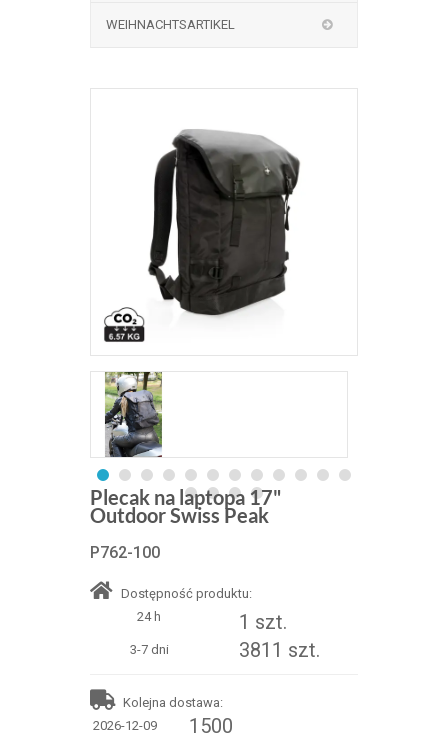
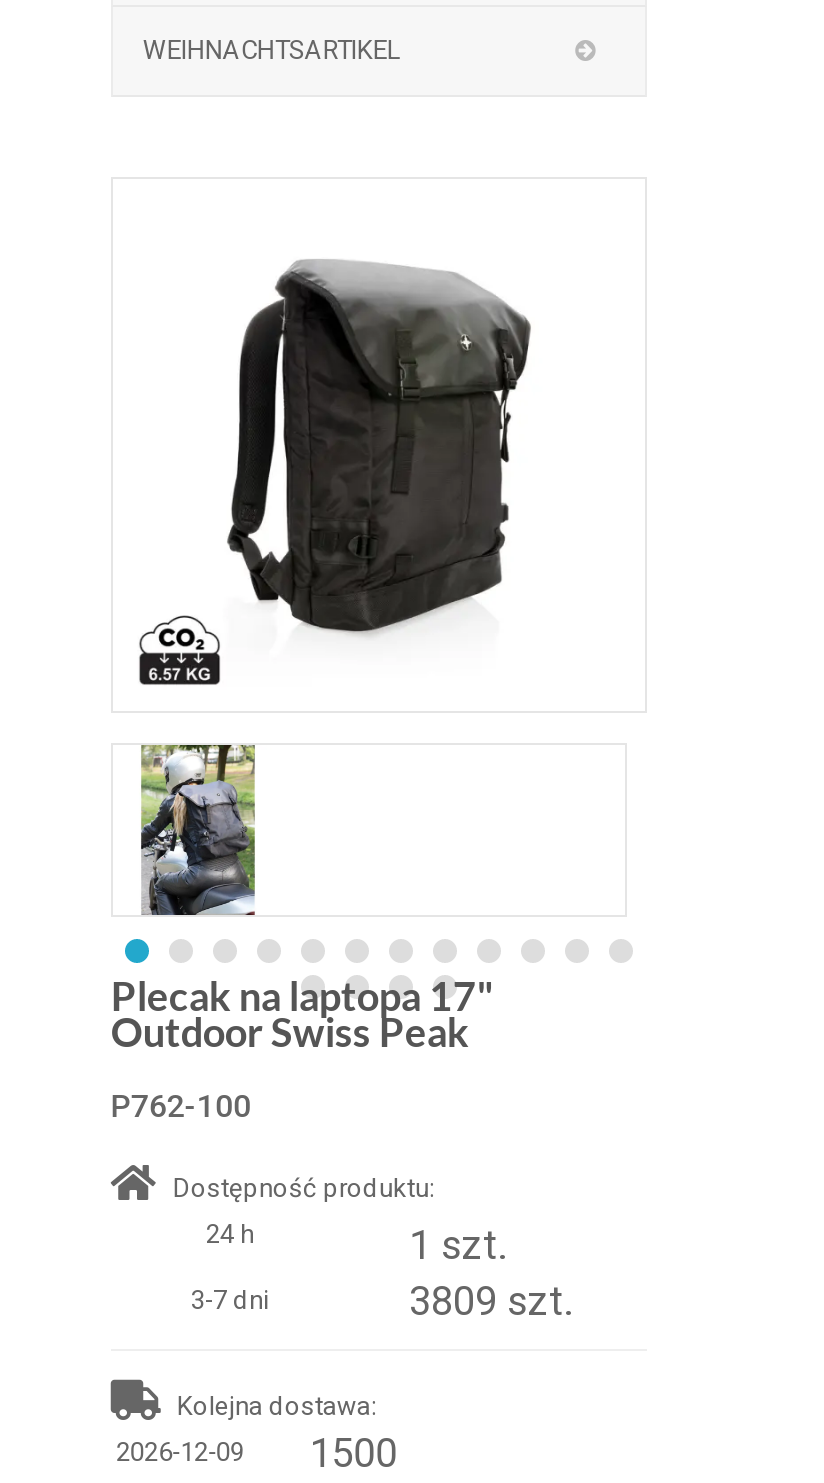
[239,638,320,662] 3811 szt. -> [409,1277,571,1325] 3809 szt.

